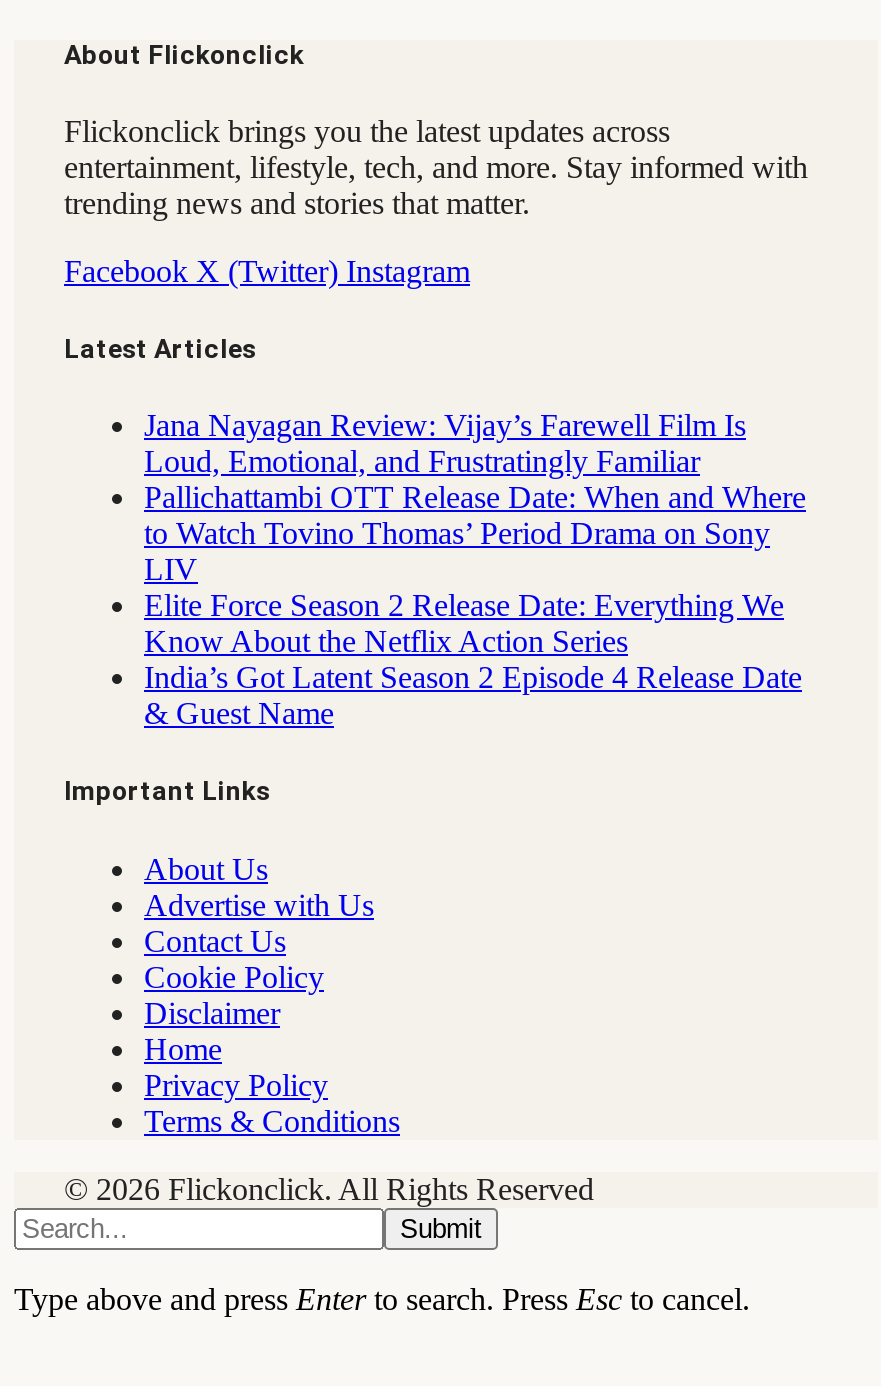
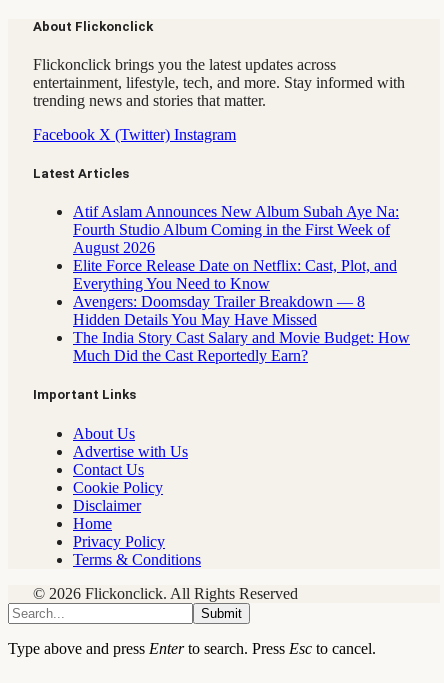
[144,408,806,730] Jana Nayagan Review: Vijay’s Farewell Film Is | Loud, Emotional, and Frustratingly Familiar | Pallichattambi OTT Release Date: When and Where | to Watch Tovino Thomas’ Period Drama on Sony | LIV | Elite Force Season 2 Release Date: Everything We | Know About the Netflix Action Series | India’s Got Latent Season 2 Episode 4 Release Date | & Guest Name -> [73,203,410,364] Atif Aslam Announces New Album Subah Aye Na: | Fourth Studio Album Coming in the First Week of | August 2026 | Elite Force Release Date on Netflix: Cast, Plot, and | Everything You Need to Know | Avengers: Doomsday Trailer Breakdown — 8 | Hidden Details You May Have Missed | The India Story Cast Salary and Movie Budget: How | Much Did the Cast Reportedly Earn?

